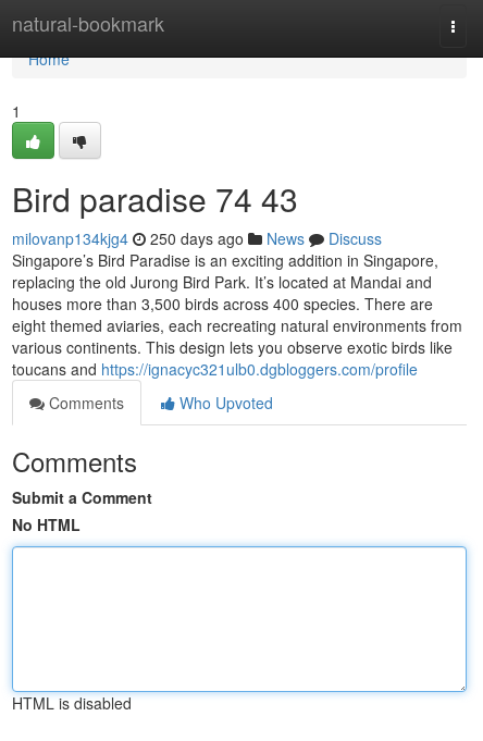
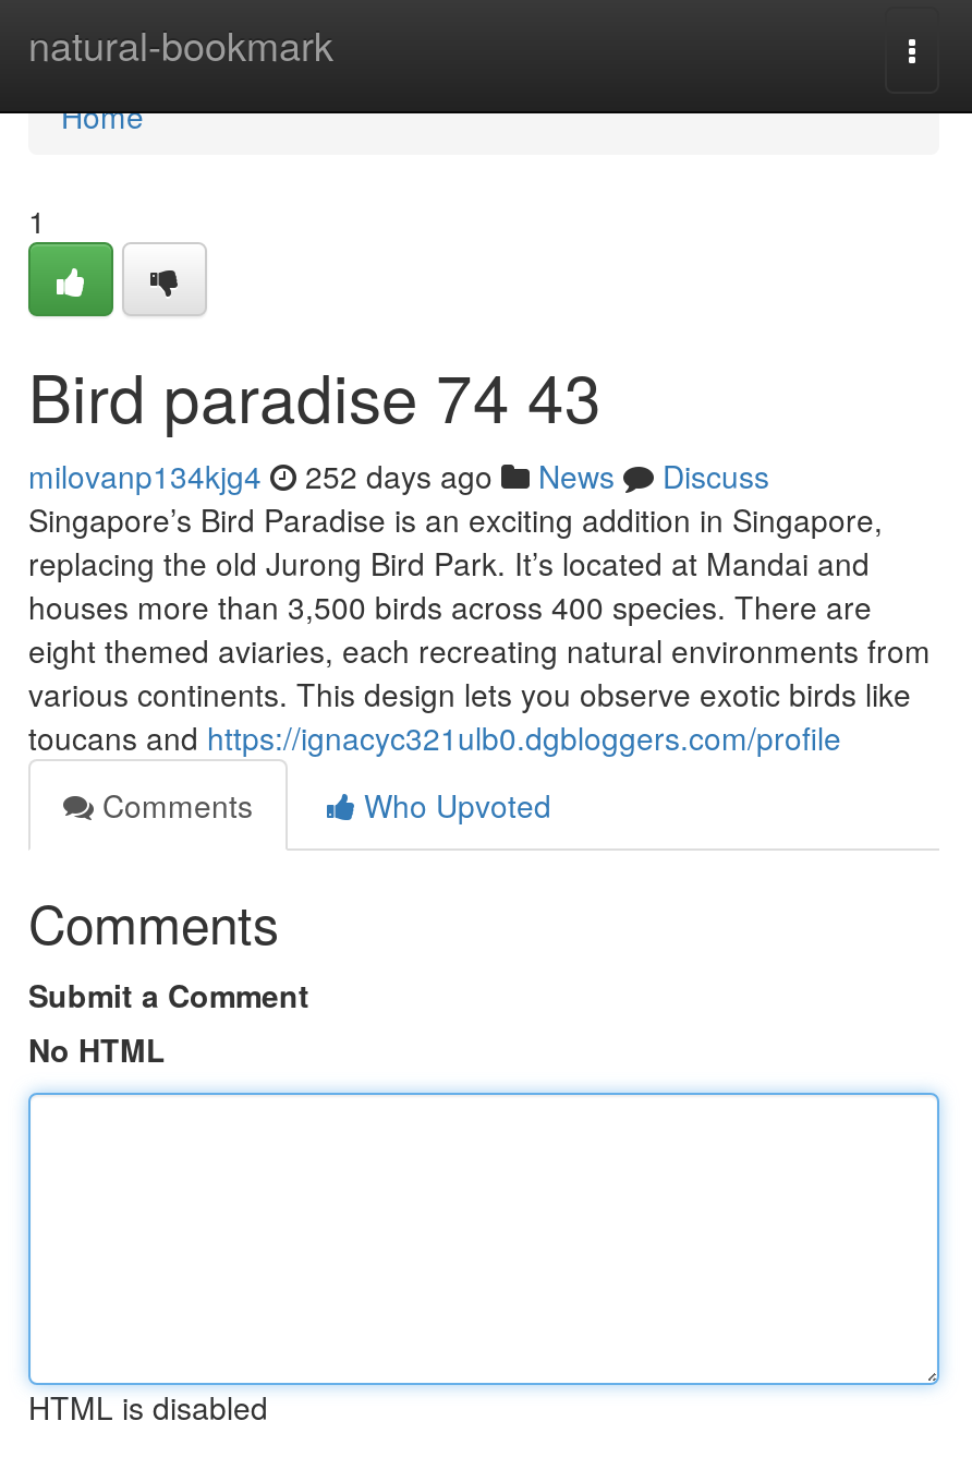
[12,227,382,249] milovanp134kjg4 250 days ago News Discuss -> [28,454,769,497] milovanp134kjg4 252 days ago News Discuss

